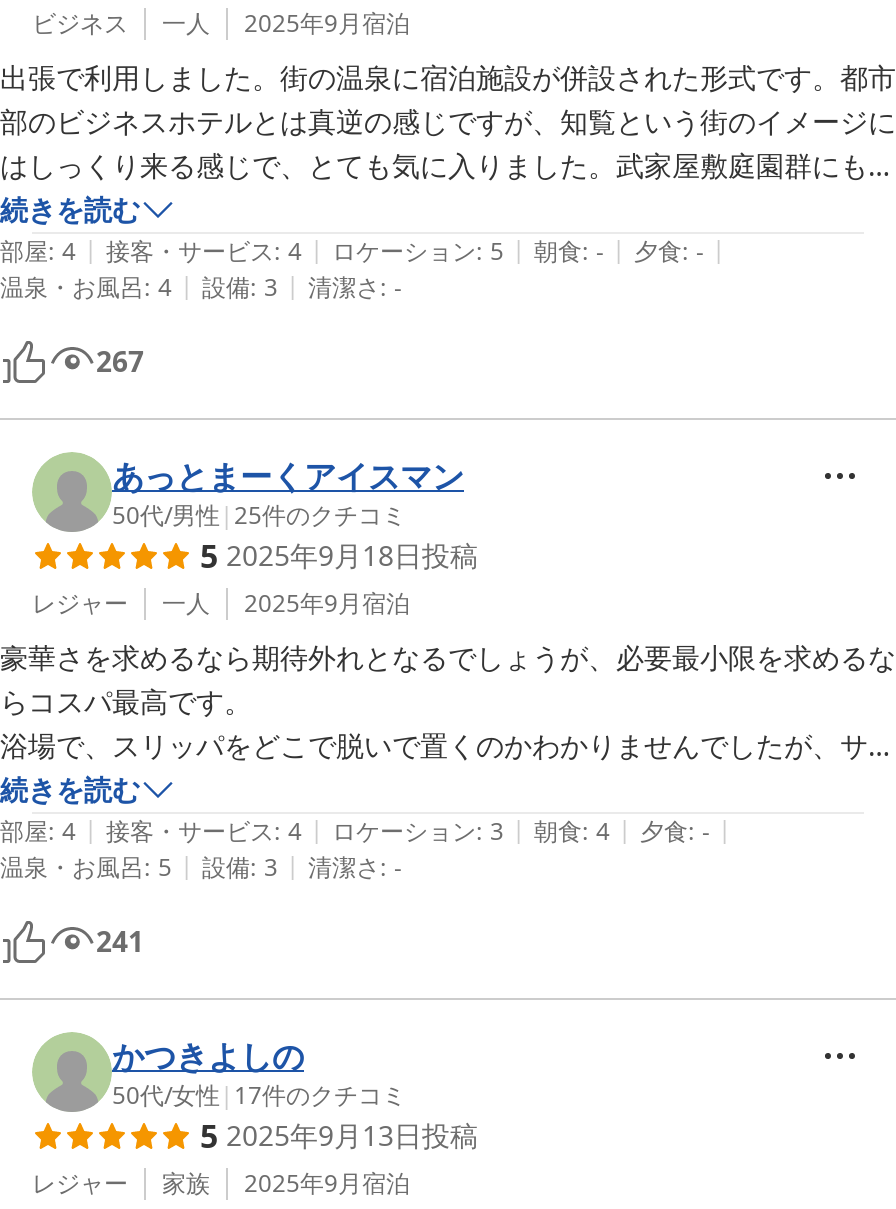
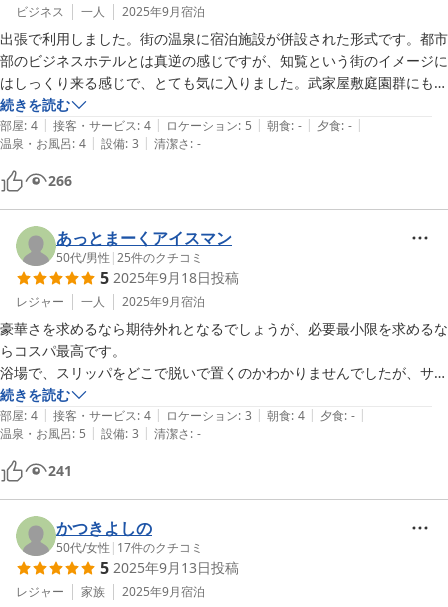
[96,342,144,380] 267 -> [48,171,72,190] 266

